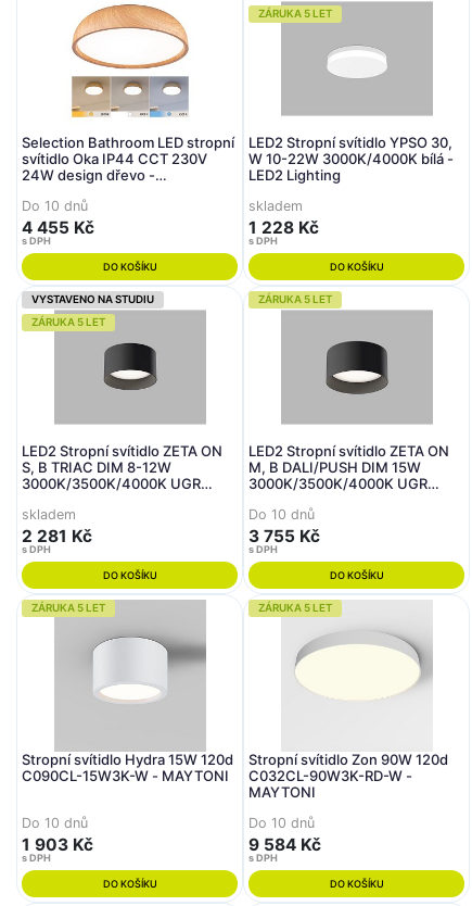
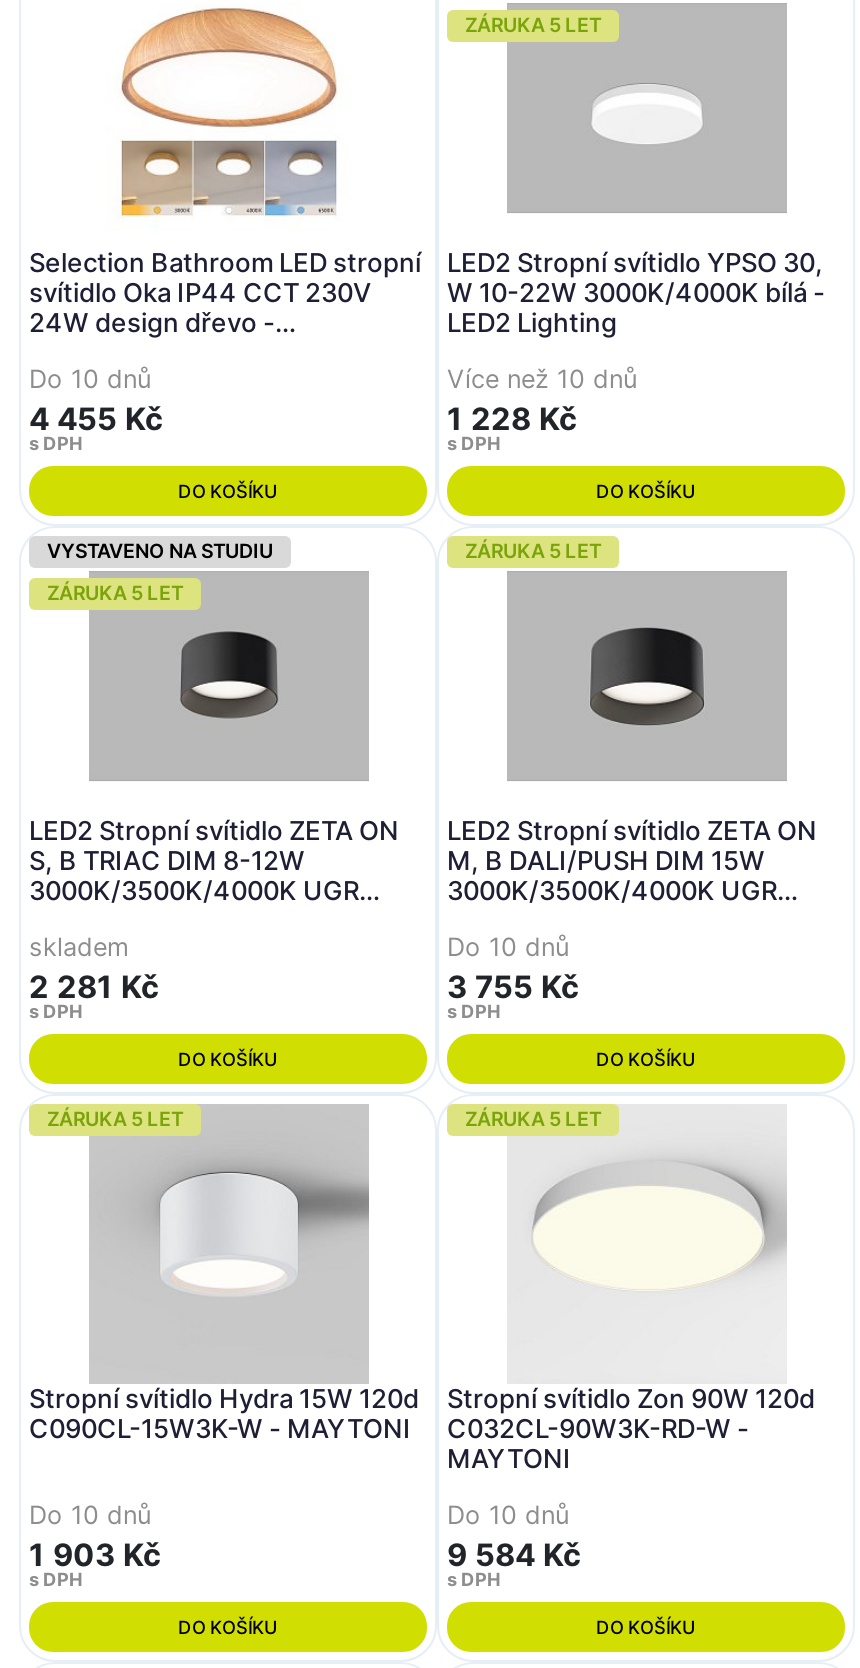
[248,197,303,213] skladem -> [447,363,637,393] Více než 10 dnů

